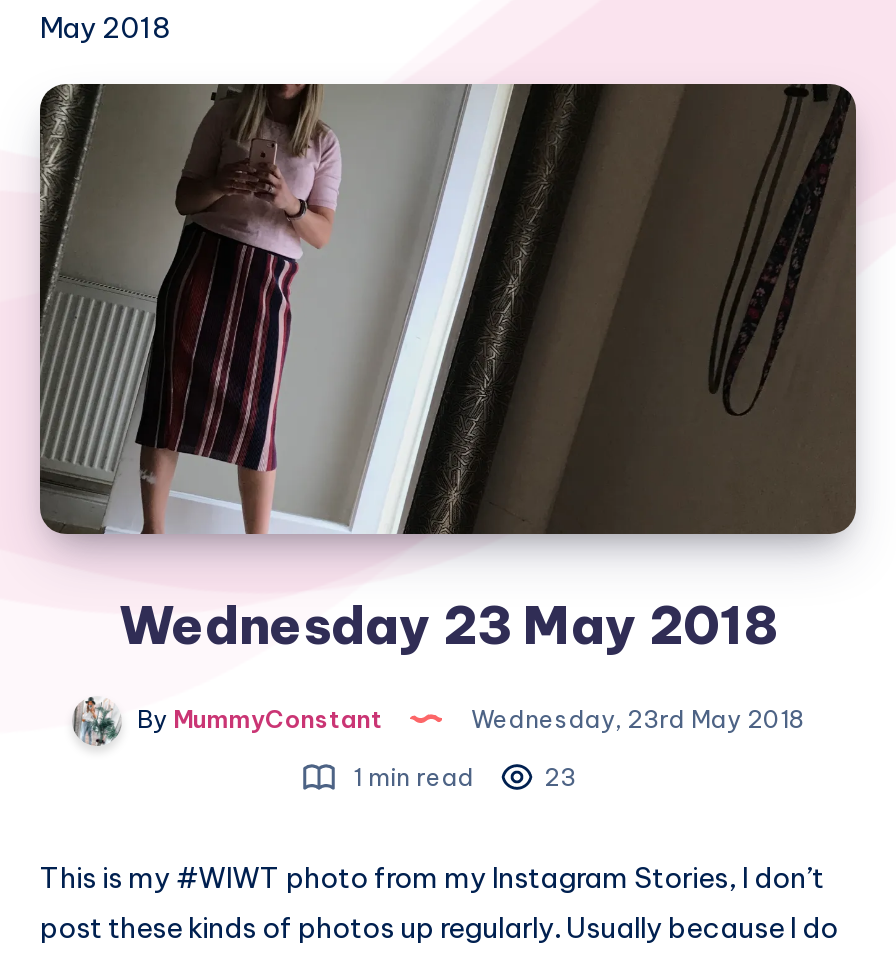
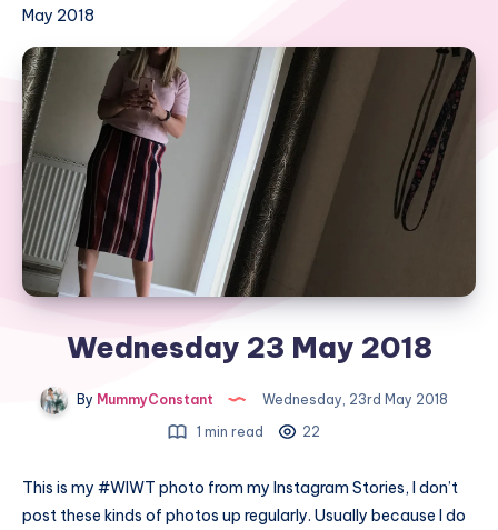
[538,763,576,793] 23 -> [299,424,320,440] 22

